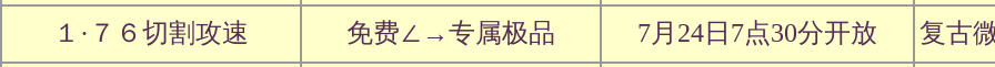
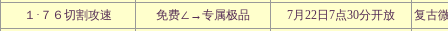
[637,18,877,48] 7月24日7点30分开放 -> [287,8,395,22] 7月22日7点30分开放

